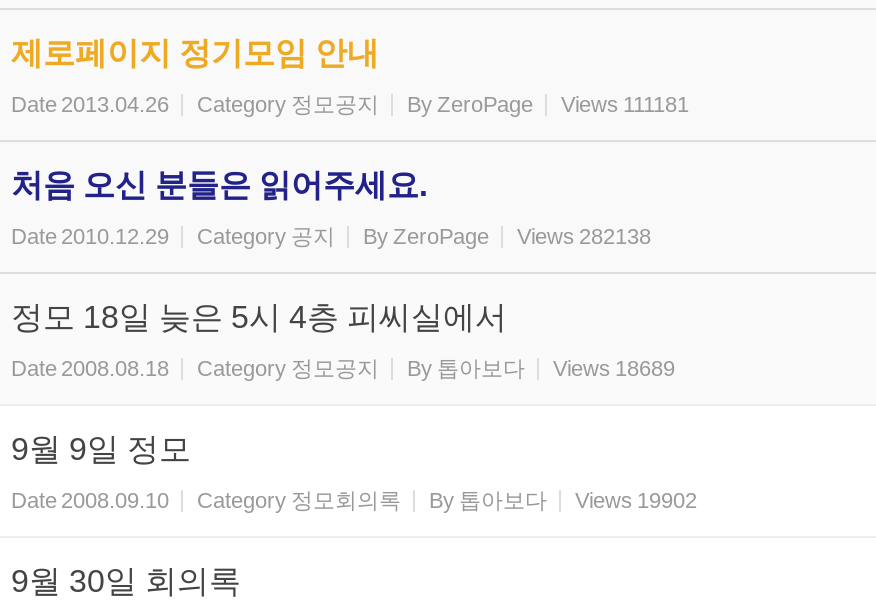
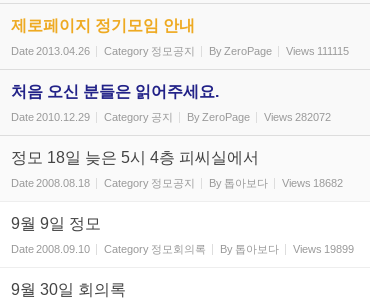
[11,92,689,116] Date 2013.04.26 Category 정모공지 By ZeroPage Views 111181 -> [11,45,349,57] Date 2013.04.26 Category 정모공지 By ZeroPage Views 111115
[11,224,651,248] Date 2010.12.29 Category 공지 By ZeroPage Views 282138 -> [11,111,331,123] Date 2010.12.29 Category 공지 By ZeroPage Views 282072
[11,356,675,380] Date 2008.08.18 Category 정모공지 By 톱아보다 Views 18689 -> [11,177,343,189] Date 2008.08.18 Category 정모공지 By 톱아보다 Views 18682
[11,488,697,512] Date 2008.09.10 Category 정모회의록 By 톱아보다 Views 19902 -> [11,243,354,255] Date 2008.09.10 Category 정모회의록 By 톱아보다 Views 19899

